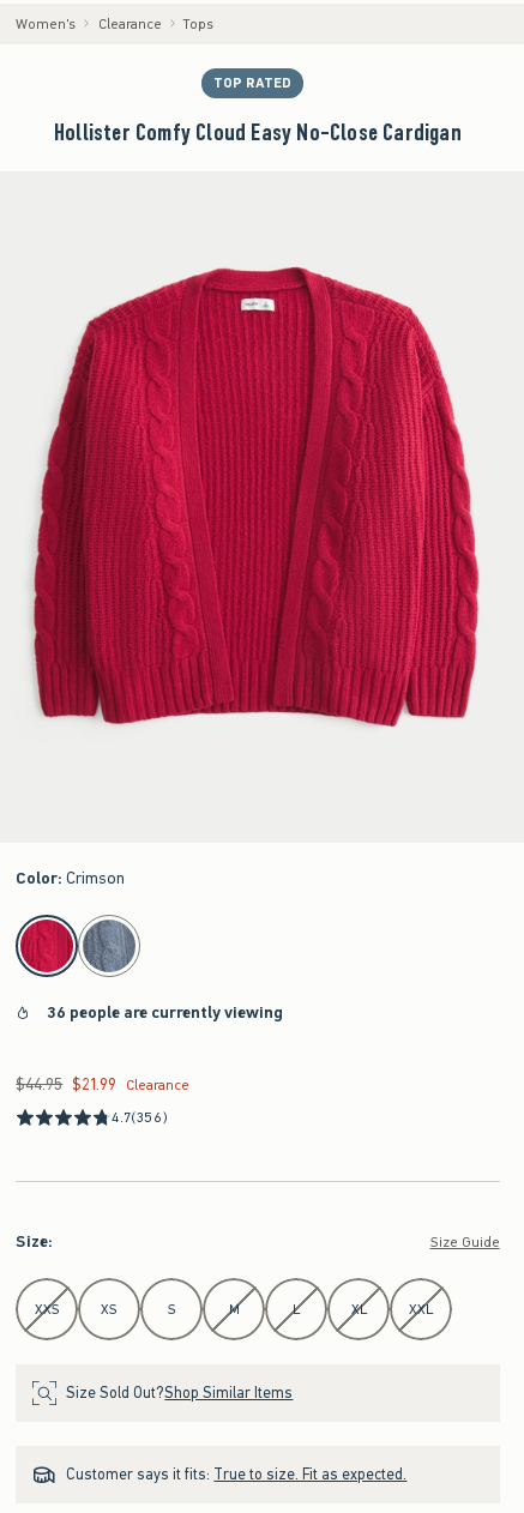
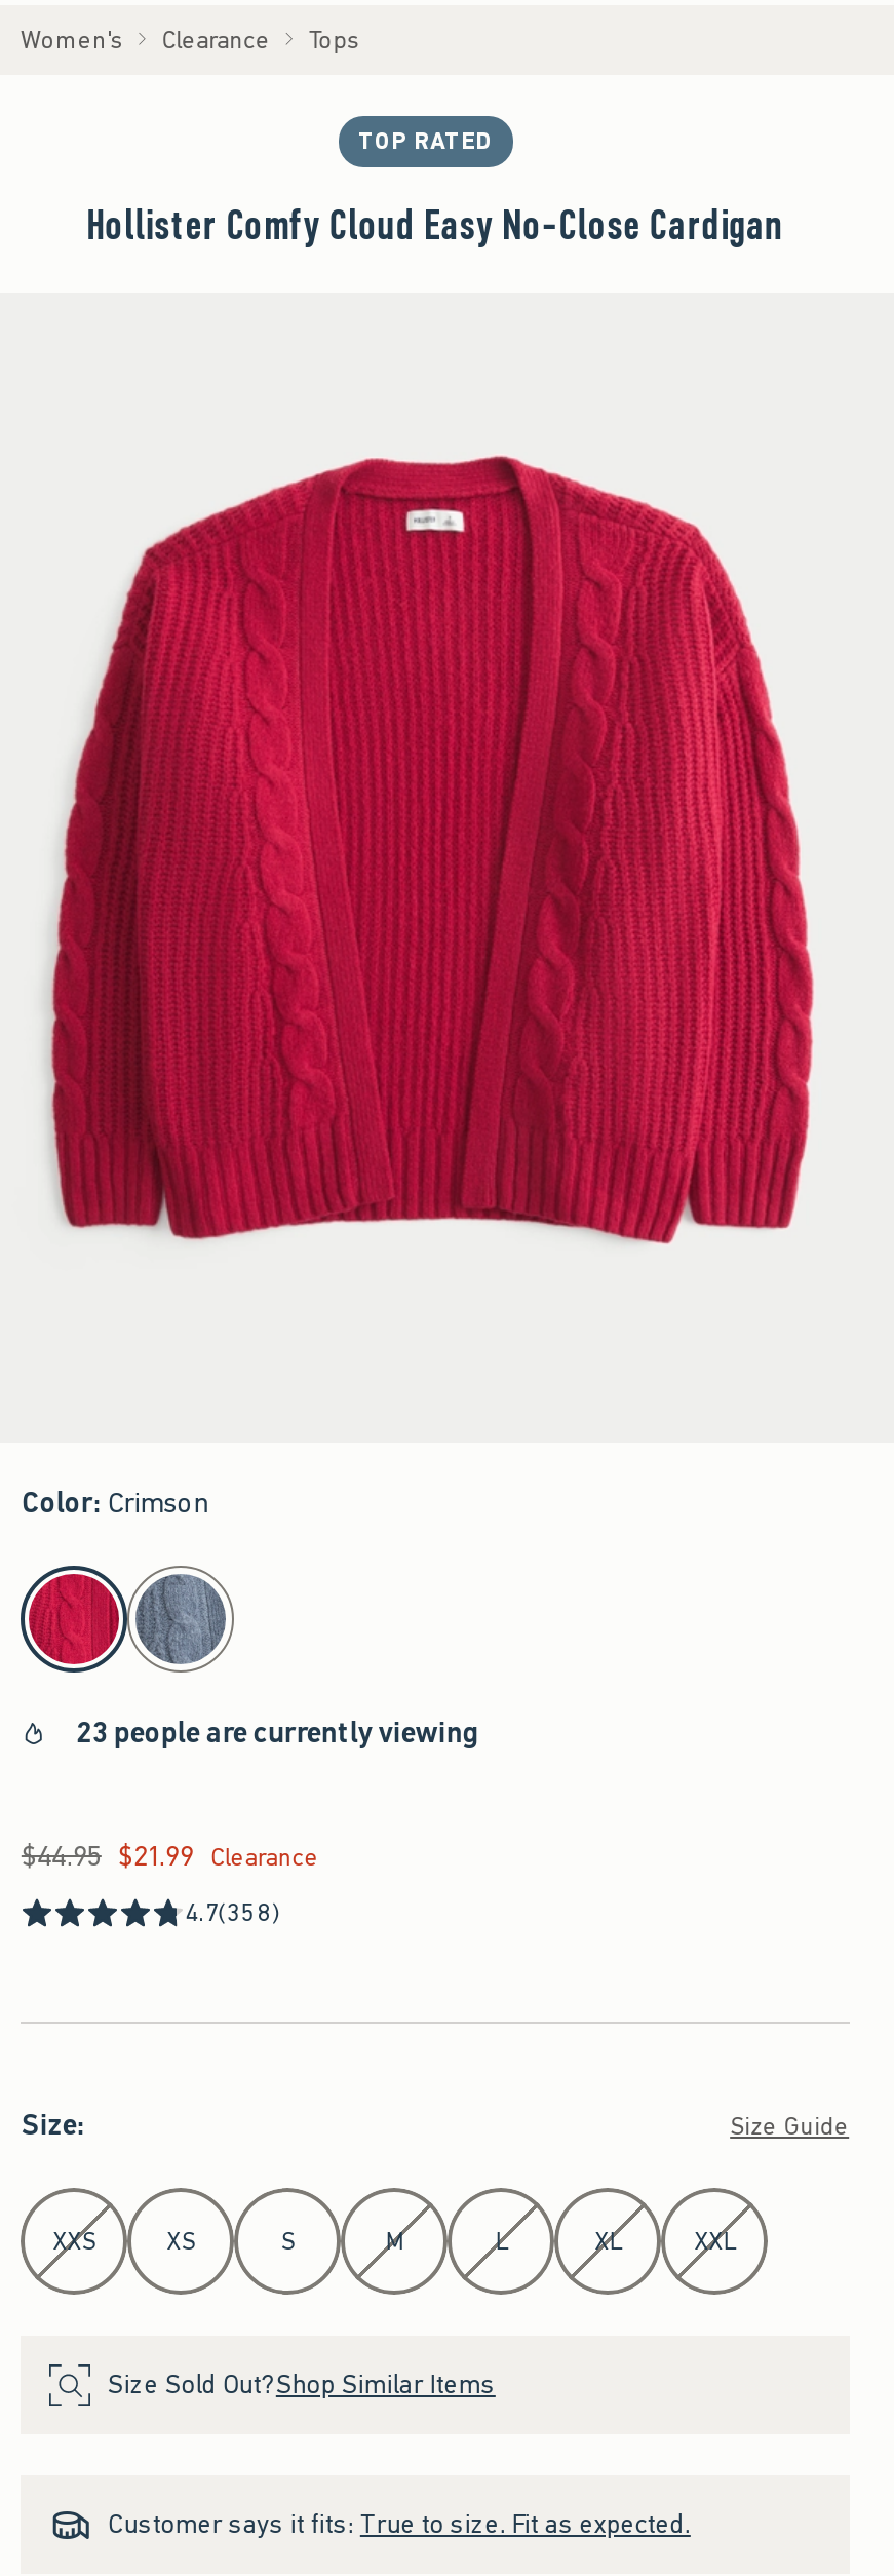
[48,1001,283,1024] 36 people are currently viewing -> [77,1714,479,1753] 23 people are currently viewing
[112,1108,168,1127] 4.7(356) -> [186,1896,282,1929] 4.7(358)

